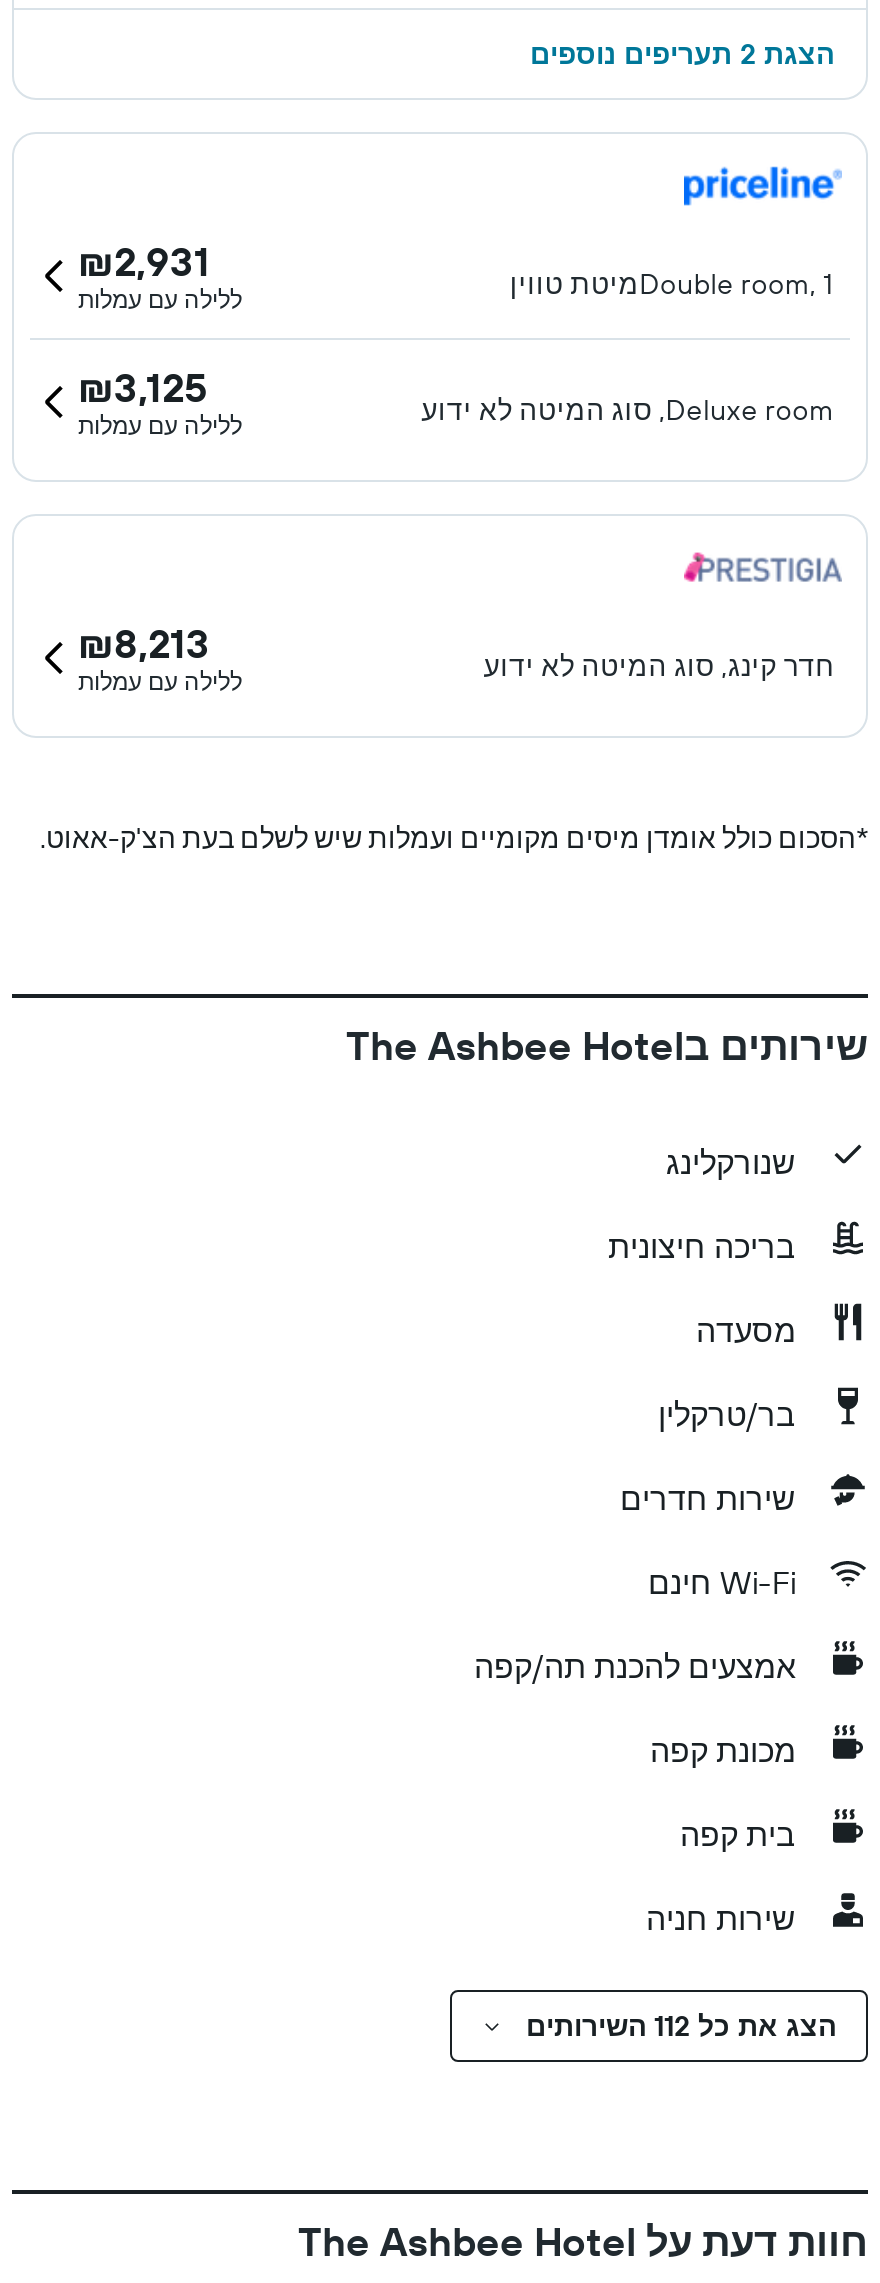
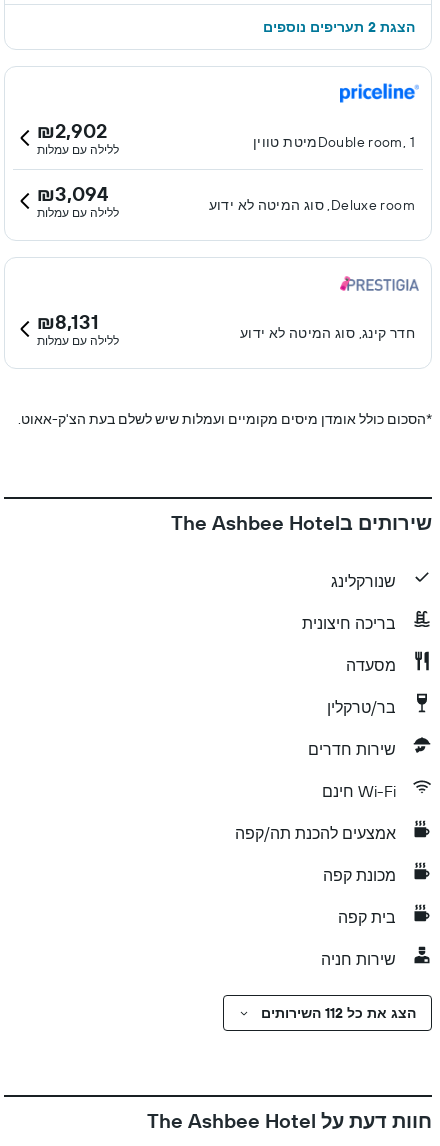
[78,236,210,286] ₪2,931 -> [37,118,107,143] ₪2,902
[78,362,208,412] ₪3,125 -> [37,181,108,206] ₪3,094
[78,618,210,668] ₪8,213 -> [37,309,99,334] ₪8,131

